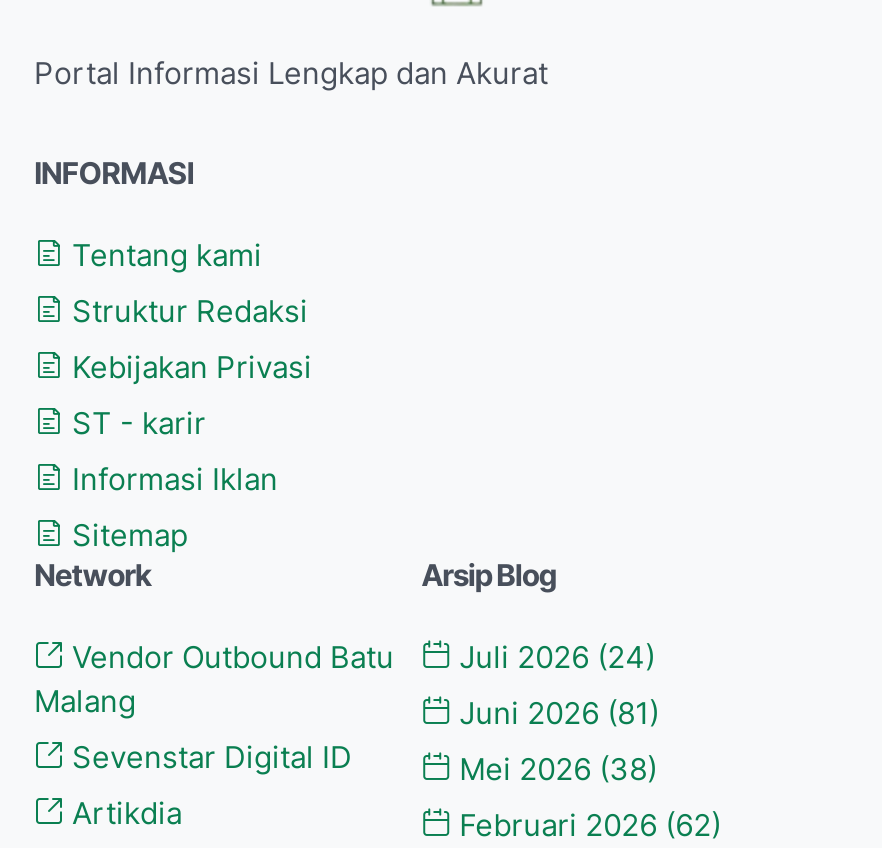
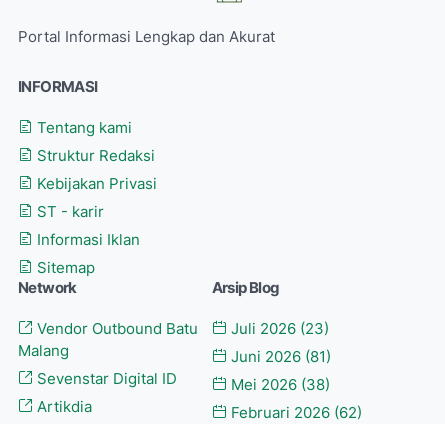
[64,639,655,675] Vendor Outbound Batu Juli 2026 (24) -> [33,320,329,338] Vendor Outbound Batu Juli 2026 (23)

